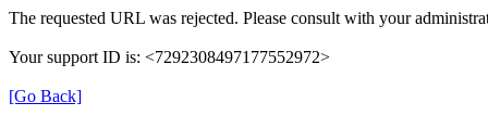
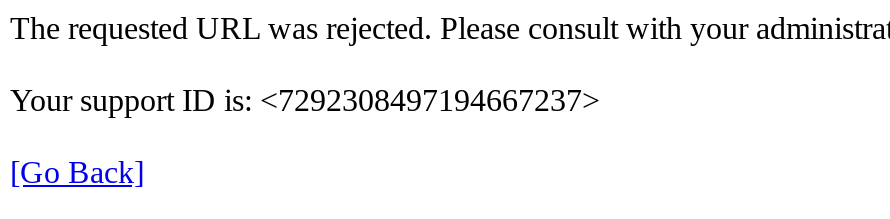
[9,48,330,66] Your support ID is: <7292308497177552972> -> [10,83,600,117] Your support ID is: <7292308497194667237>

